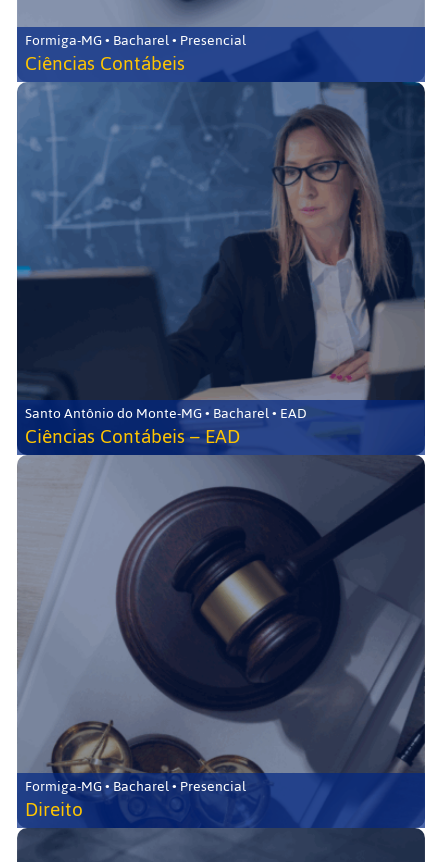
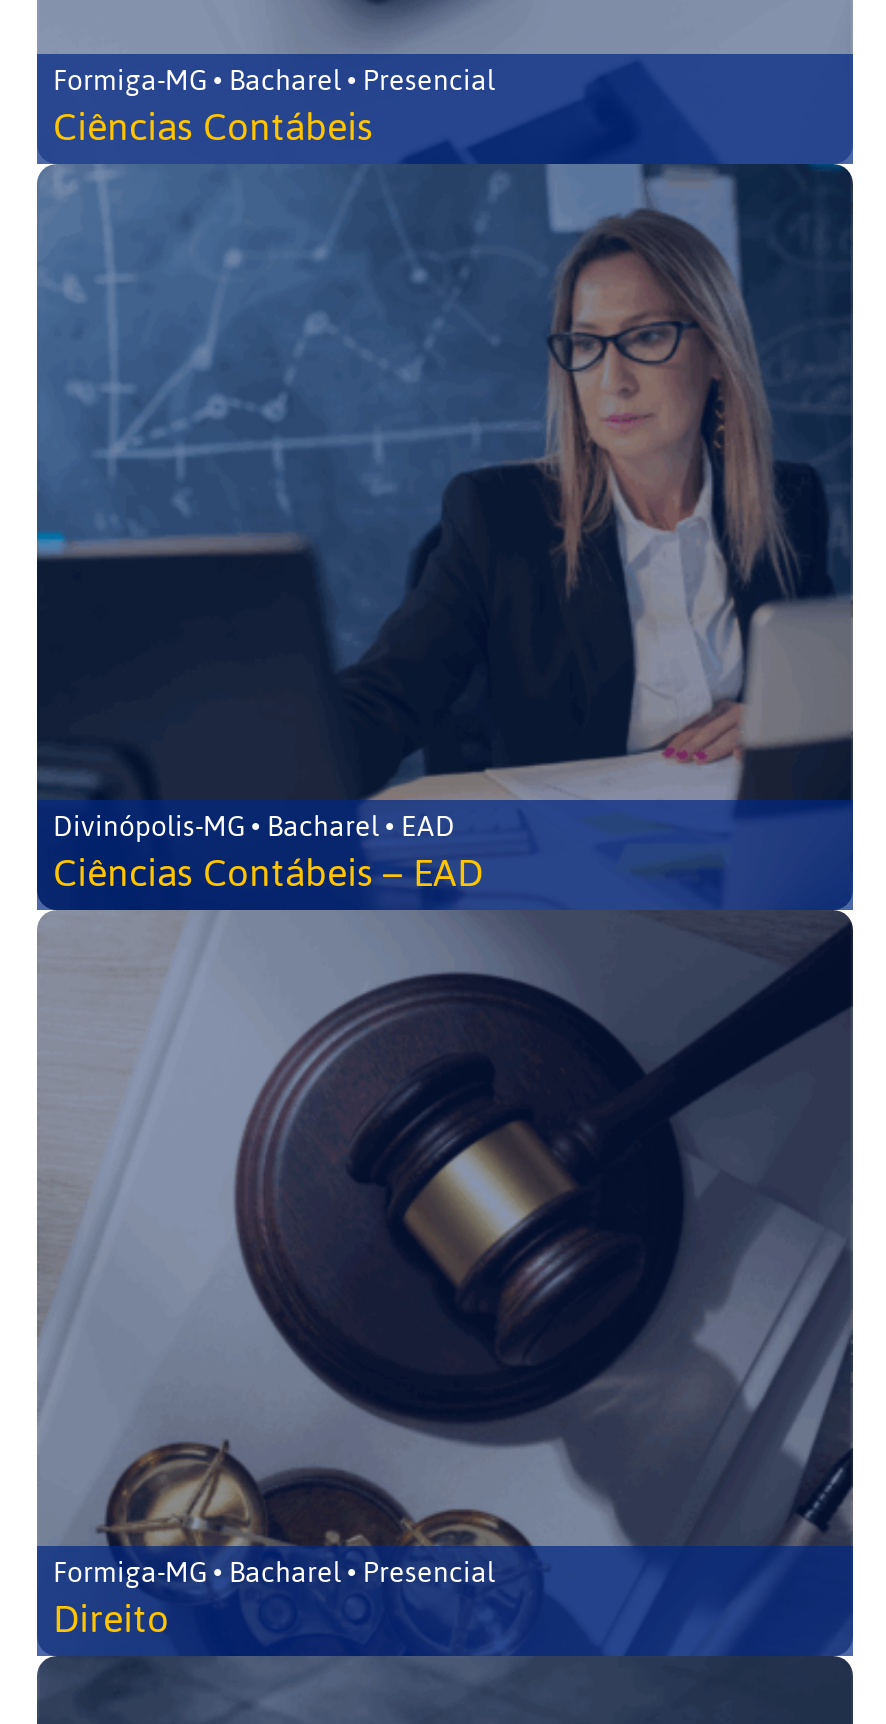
[25,400,307,427] Santo Antônio do Monte-MG • Bacharel • EAD -> [53,800,455,854] Divinópolis-MG • Bacharel • EAD

